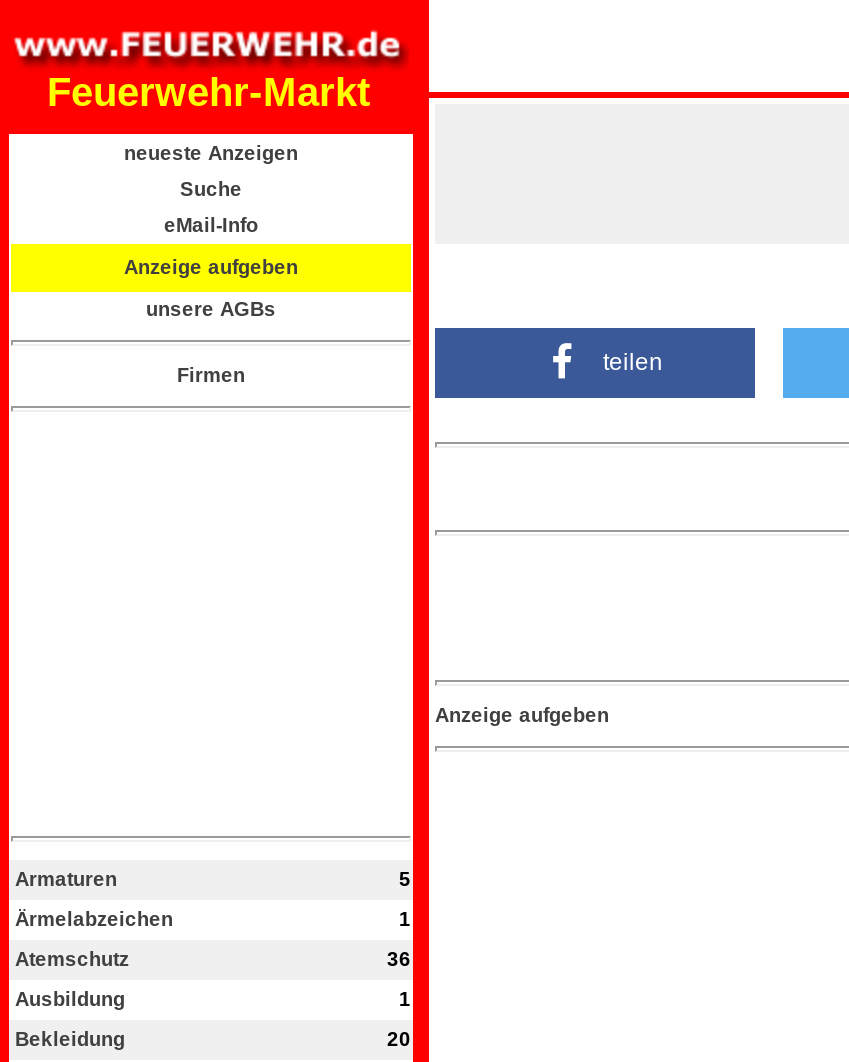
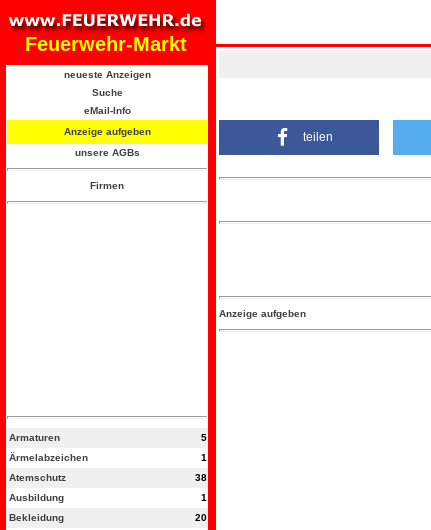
moved [435,348,663,726] -> [219,130,333,319]: teilen | Anzeige aufgeben
[387,948,411,970] 36 -> [195,472,207,483] 38

